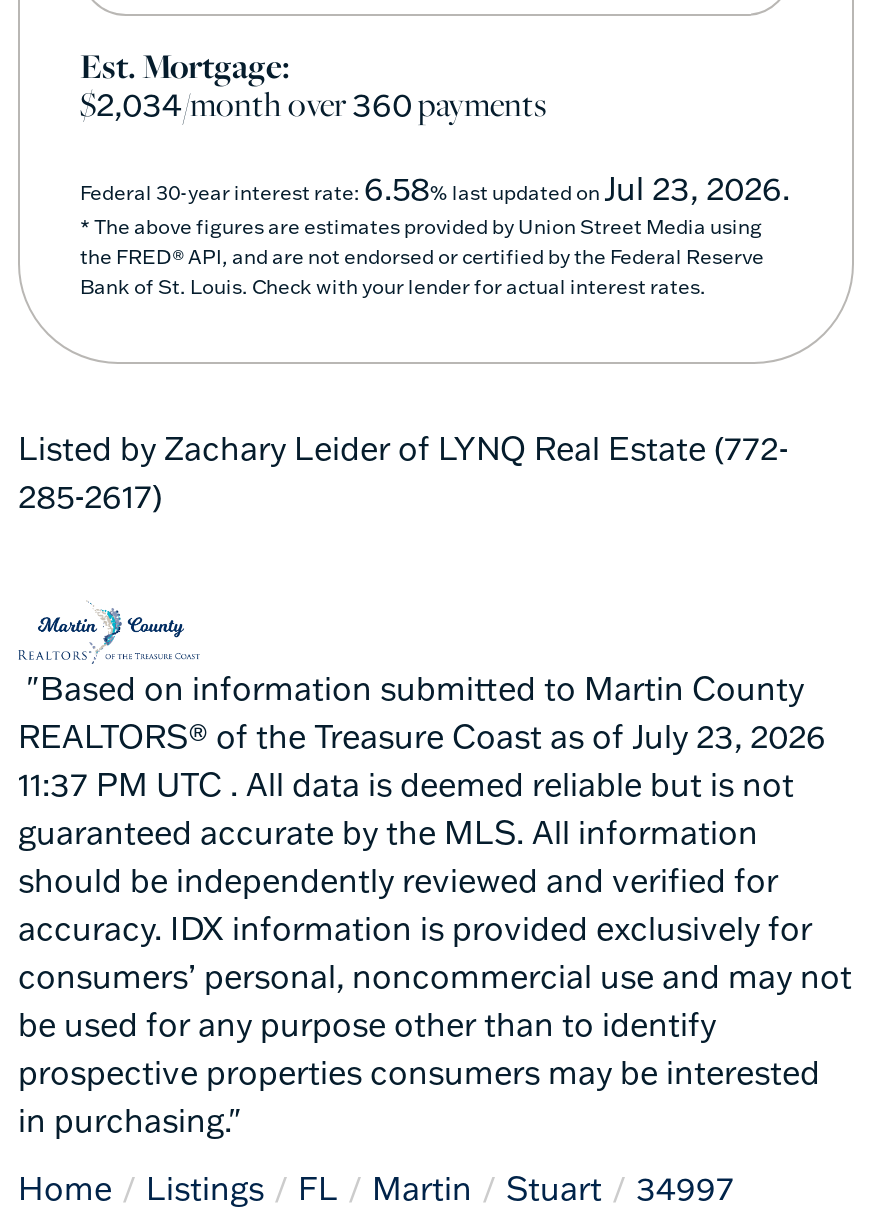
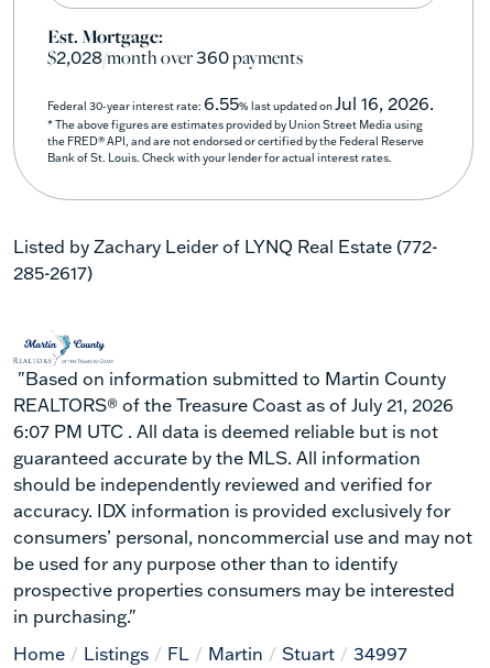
[80,81,546,125] $2,034/month over360payments -> [47,45,303,69] $2,028/month over360payments
[80,167,790,207] Federal 30-year interest rate: 6.58% last updated on Jul 23, 2026. -> [47,92,434,114] Federal 30-year interest rate: 6.55% last updated on Jul 16, 2026.
[18,715,826,755] REALTORS® of the Treasure Coast as of July 23, 2026 -> [13,394,454,416] REALTORS® of the Treasure Coast as of July 21, 2026
[18,763,794,803] 11:37 PM UTC . All data is deemed reliable but is not -> [13,420,438,442] 6:07 PM UTC . All data is deemed reliable but is not

